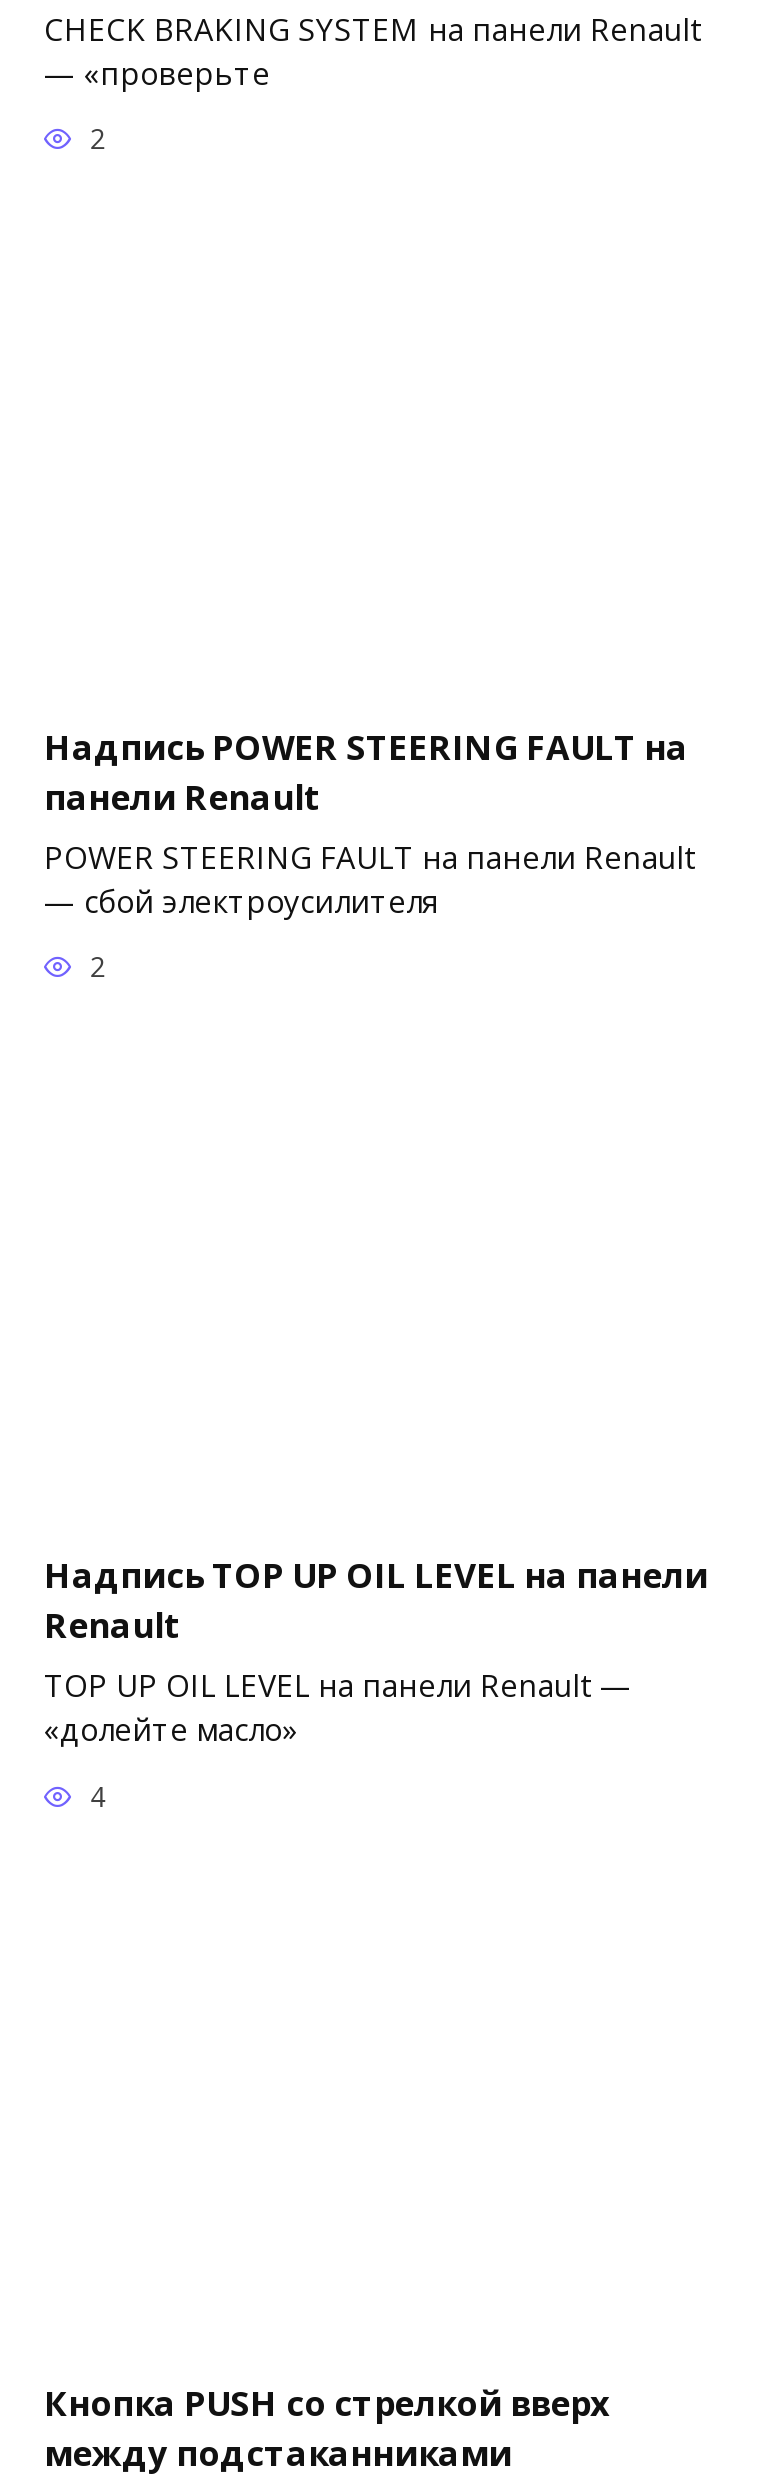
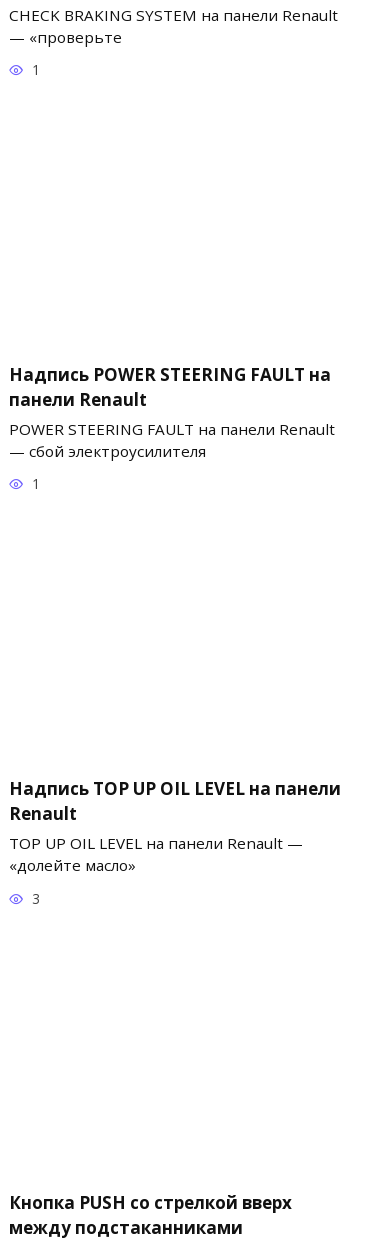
[90,120,106,158] 2 -> [32,60,40,79] 1
[90,948,106,986] 2 -> [32,474,40,493] 1
[90,1776,106,1814] 4 -> [32,888,40,907] 3

